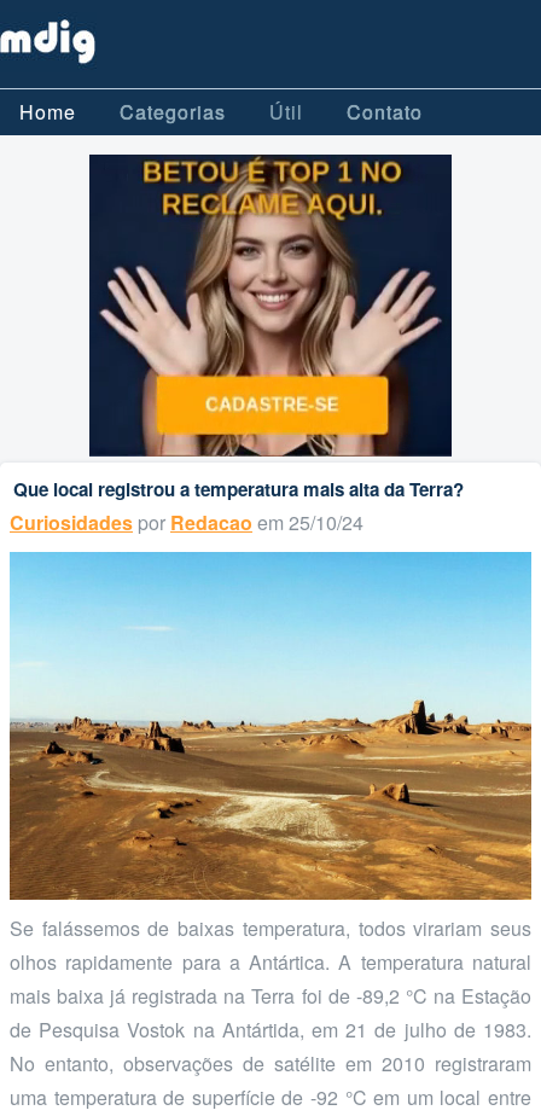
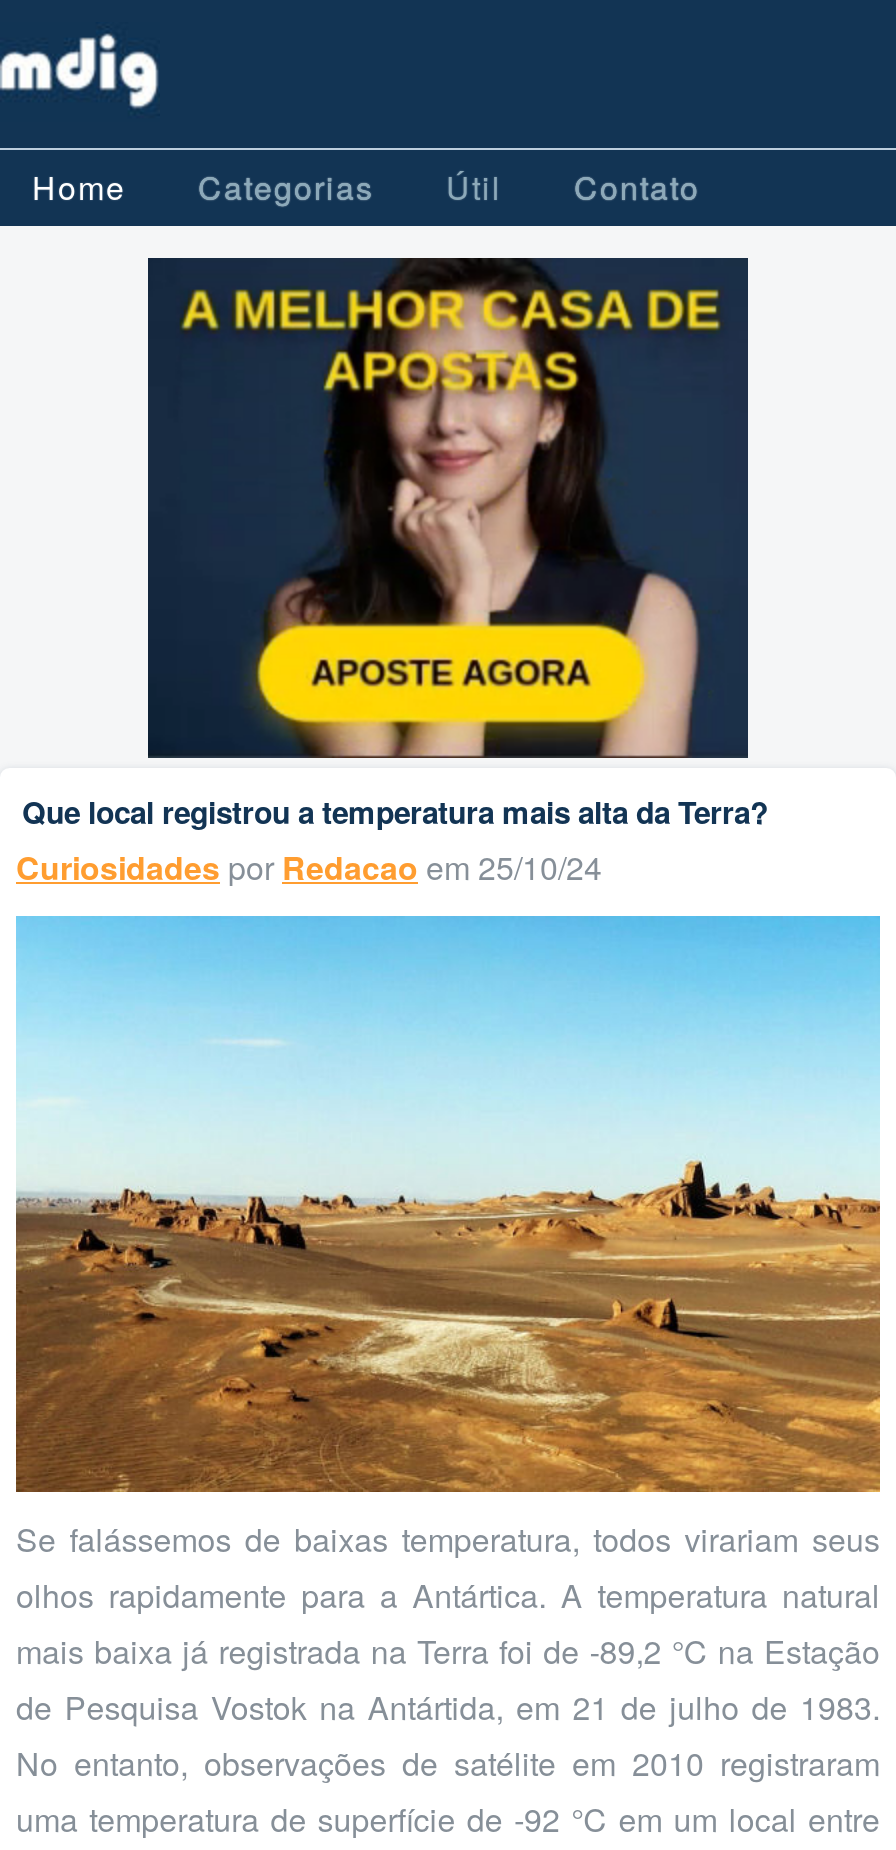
[99,156,448,458] [image] -> [166,260,738,760] [image]

